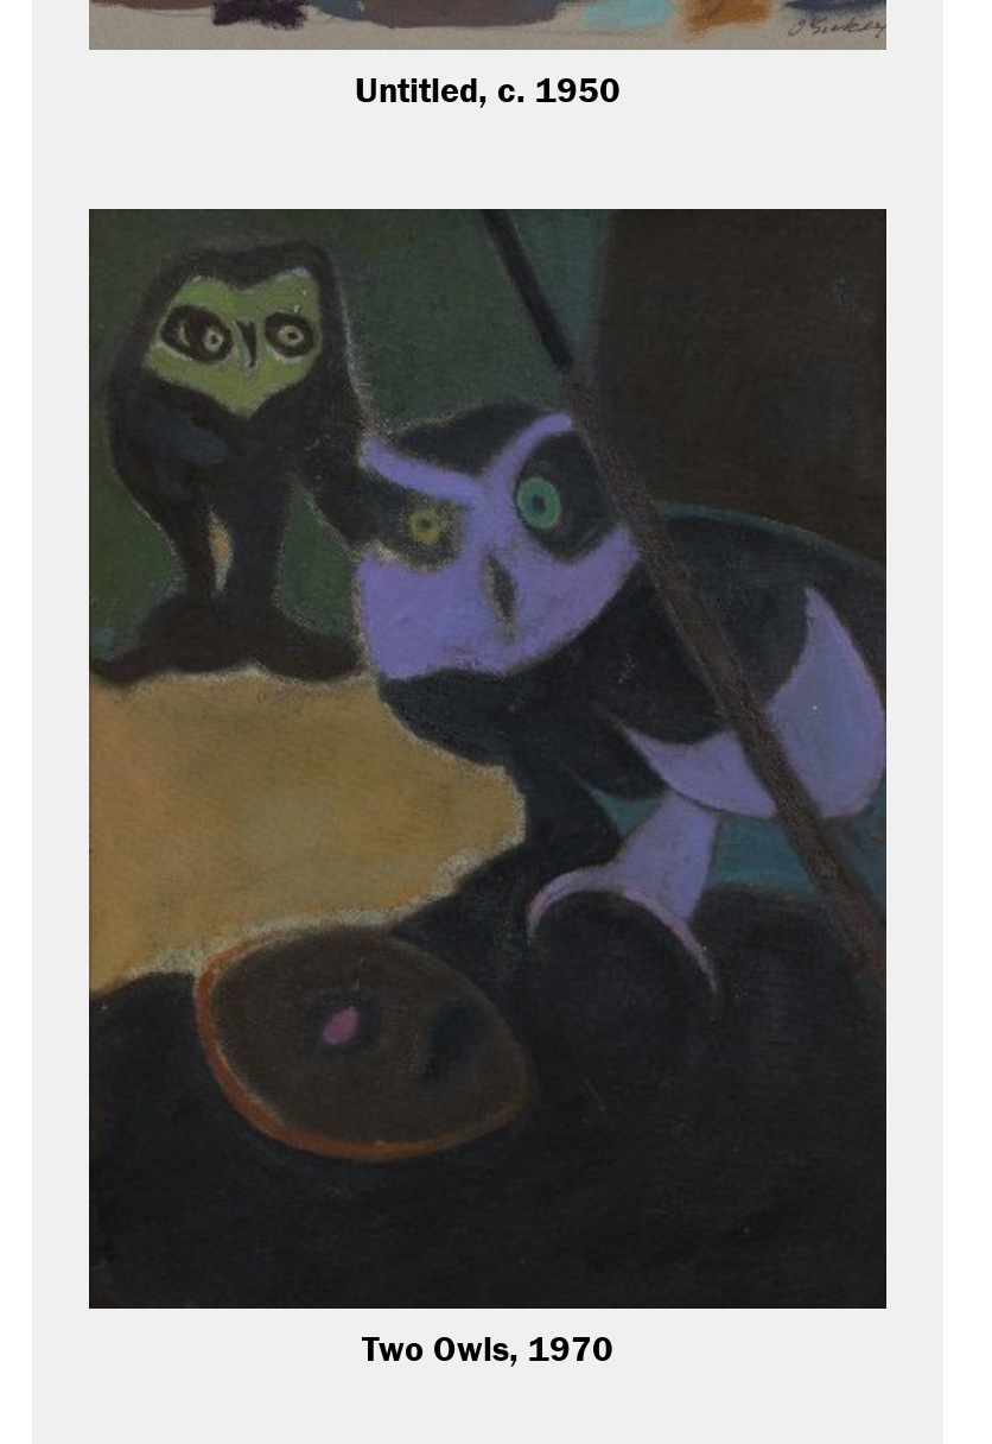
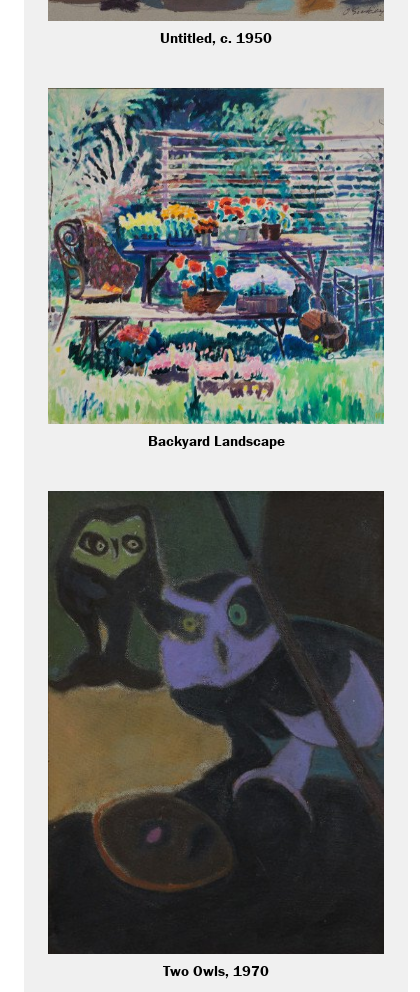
none -> [48,88,384,450] [image] | Backyard Landscape

